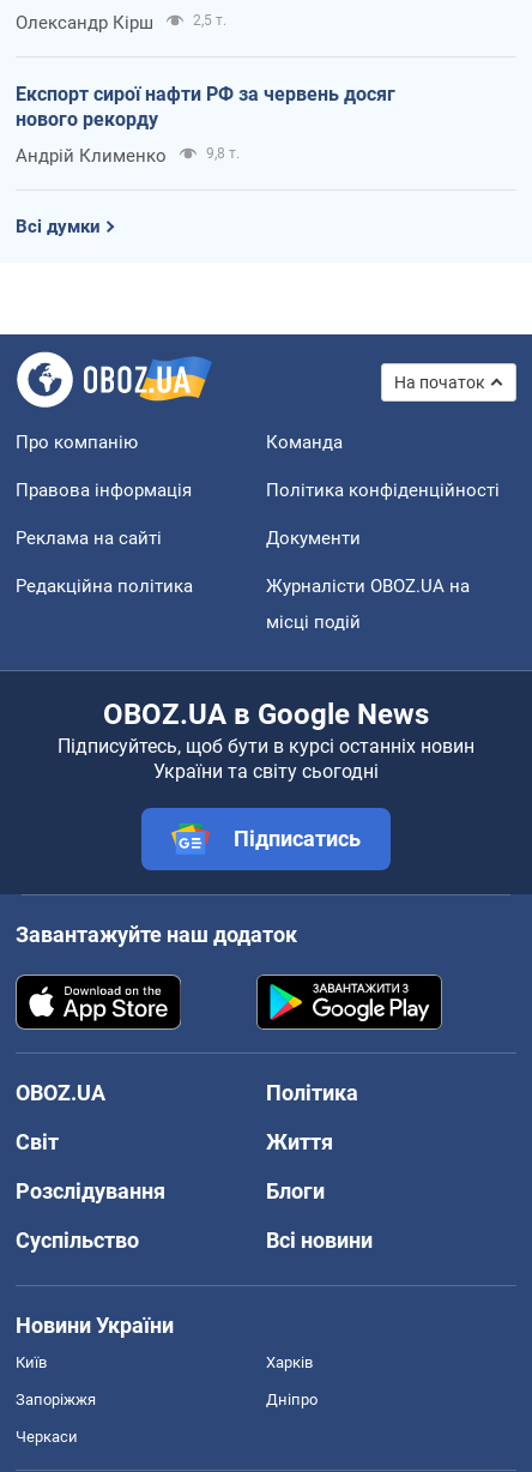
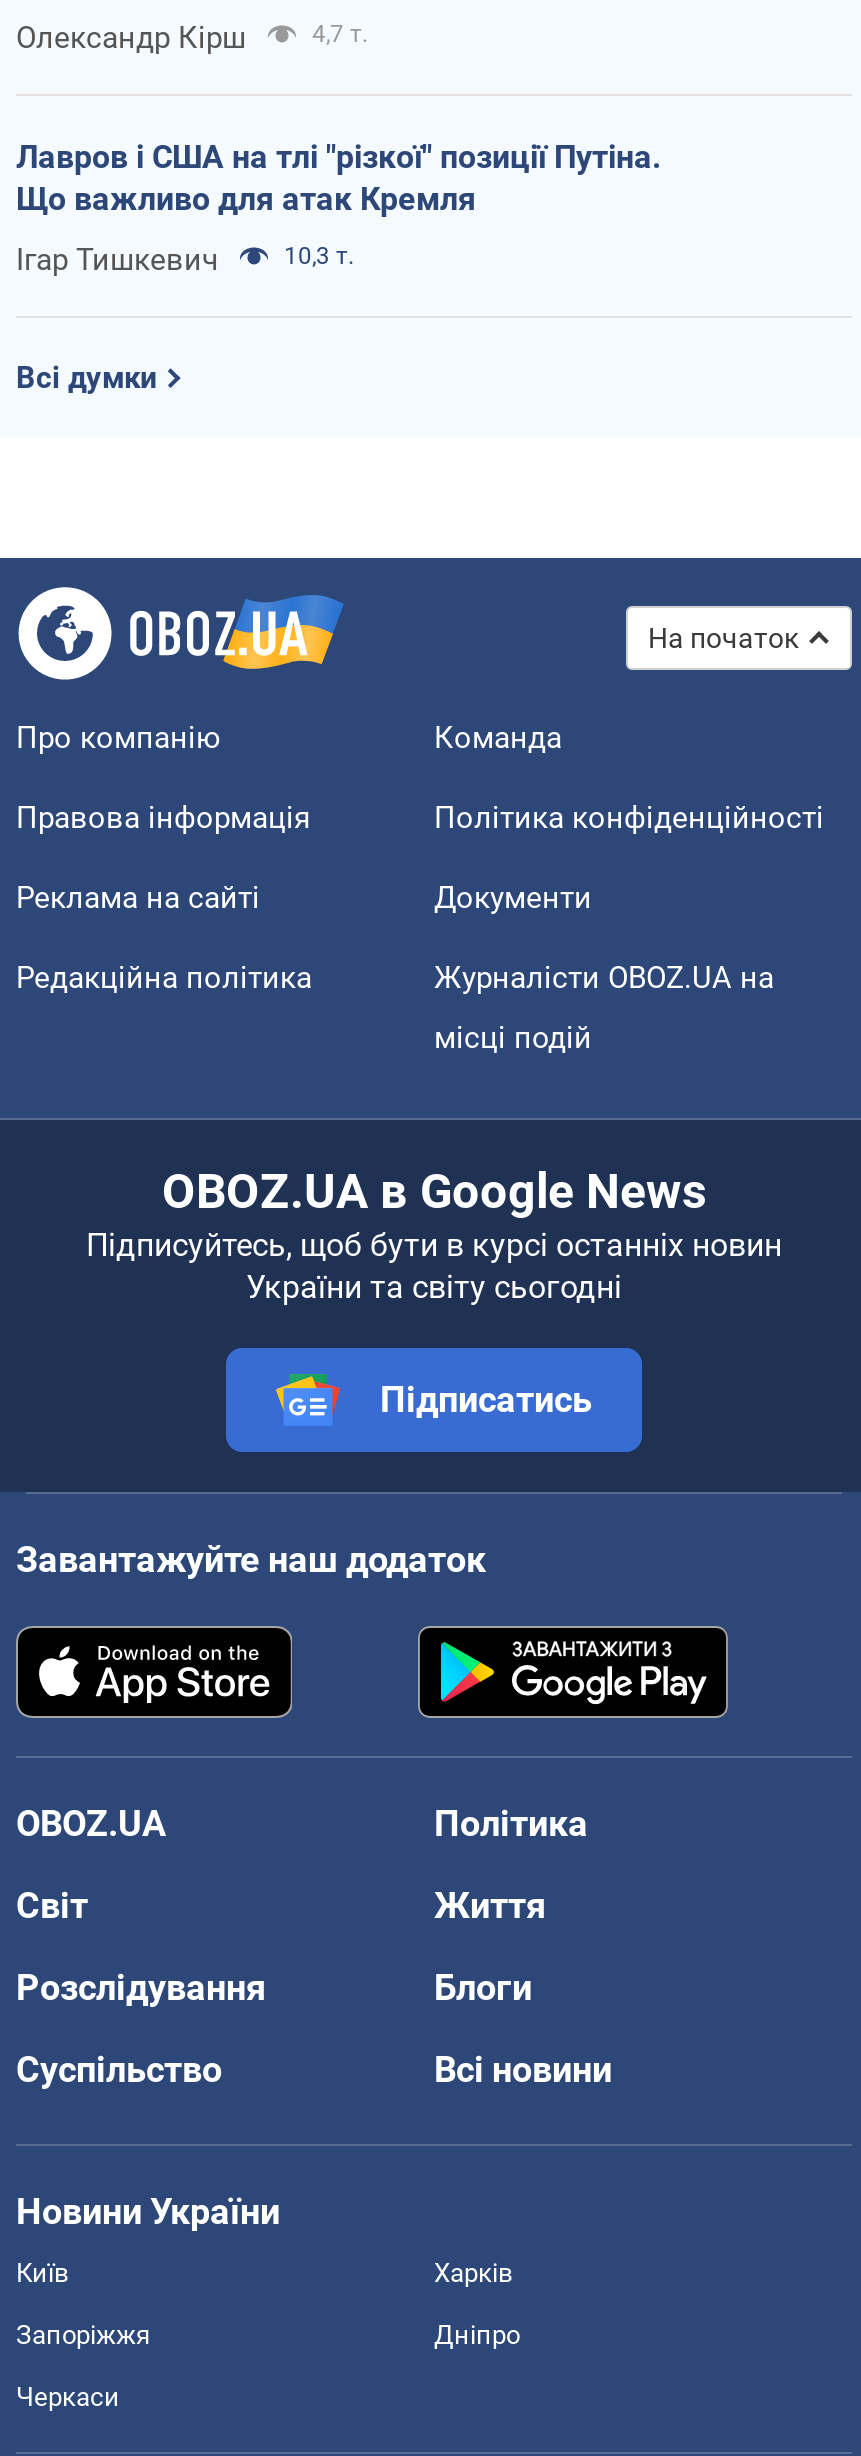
[193,12,226,28] 2,5 т. -> [312,19,368,47] 4,7 т.
[16,82,395,130] Експорт сирої нафти РФ за червень досяг | нового рекорду -> [16,137,662,217] Лавров і США на тлі "різкої" позиції Путіна. | Що важливо для атак Кремля
[16,145,240,166] Андрій Клименко | 9,8 т. -> [16,241,354,277] Ігар Тишкевич | 10,3 т.

